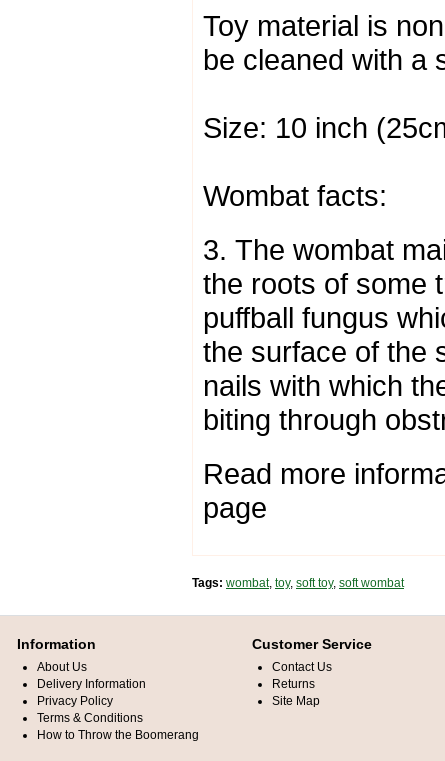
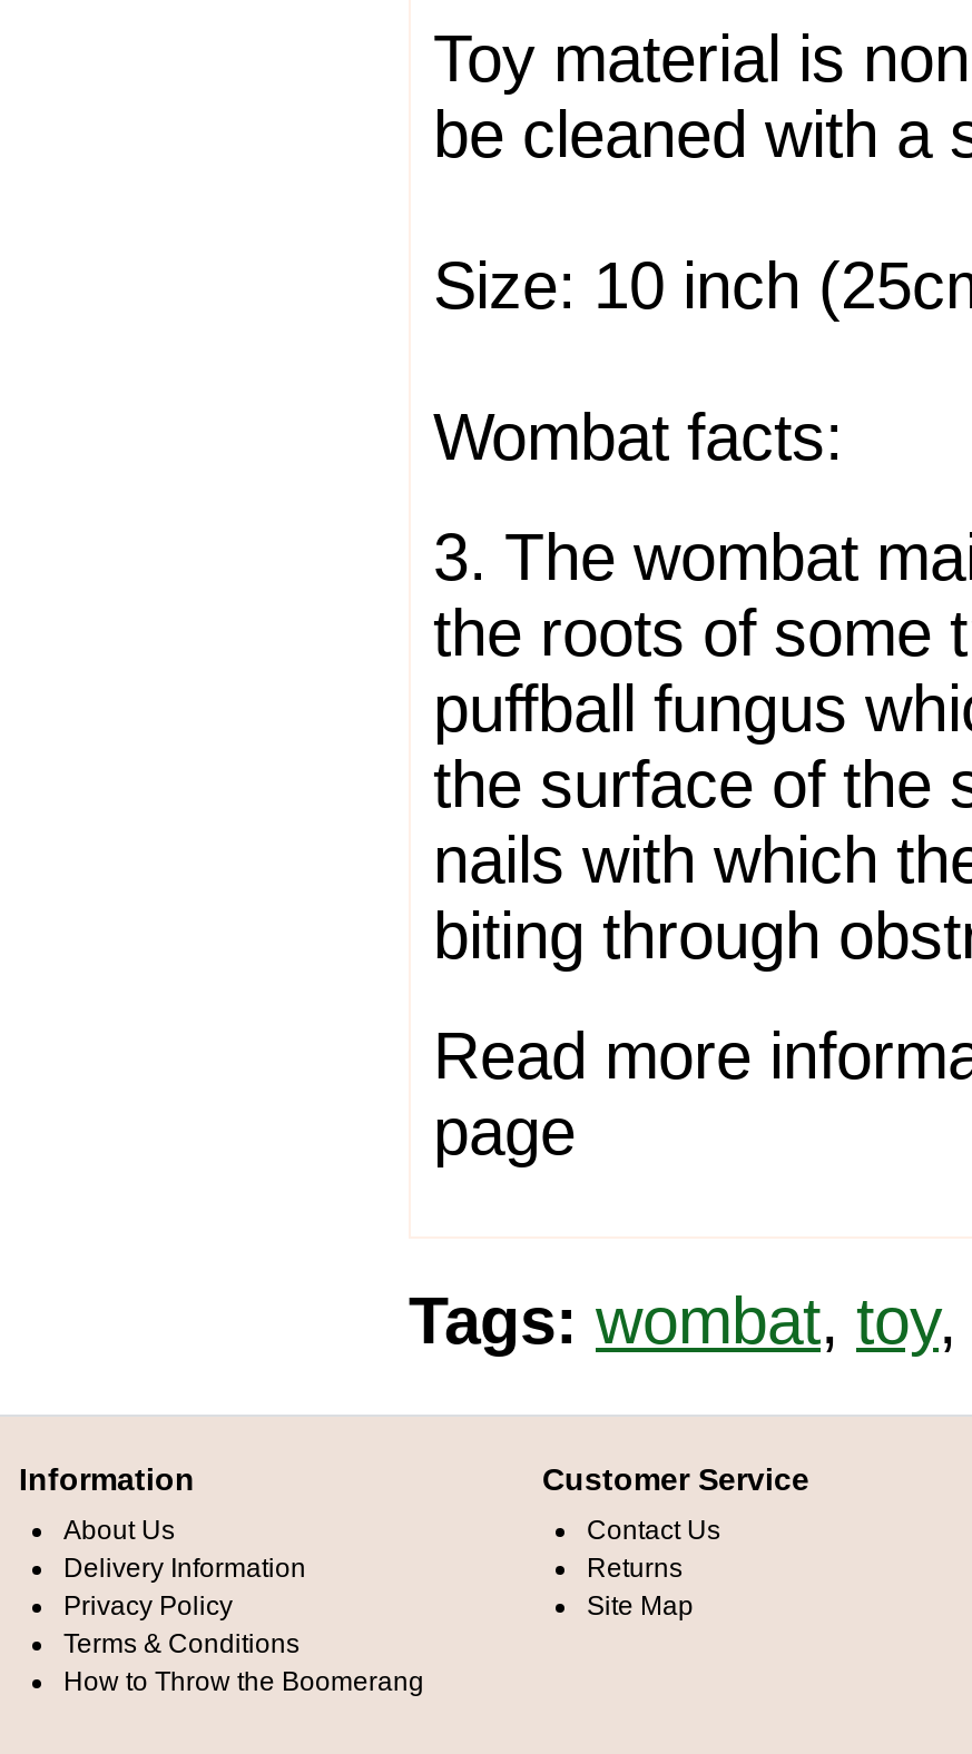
[192,576,404,590] Tags: wombat, toy, soft toy, soft wombat -> [409,1283,972,1357] Tags: wombat, toy,

